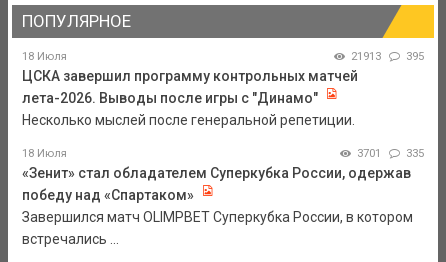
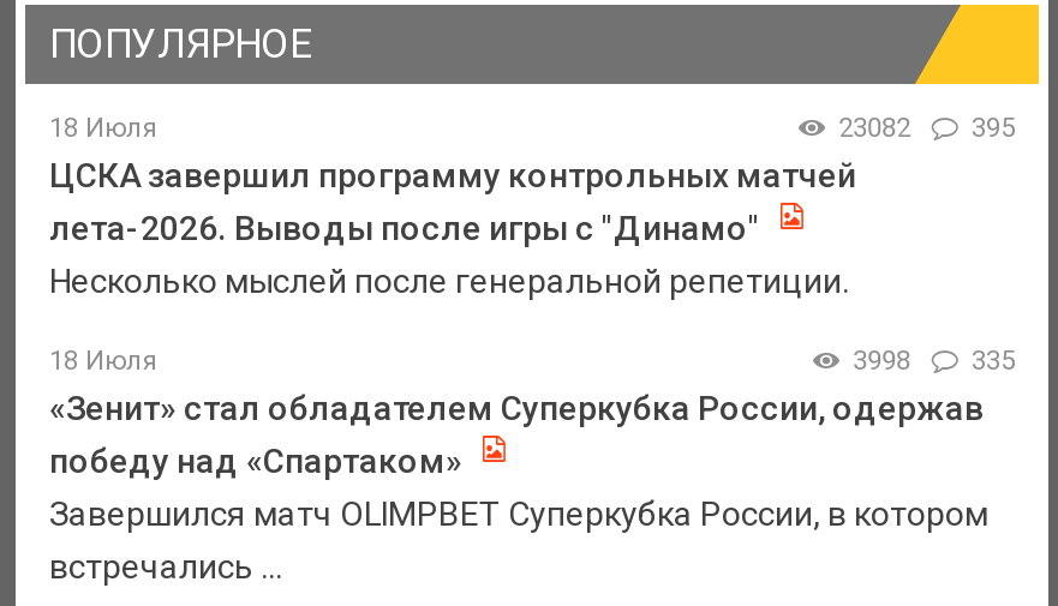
[351,50,424,63] 21913 395 -> [839,112,1015,143] 23082 395
[357,147,424,160] 3701 335 -> [853,345,1015,376] 3998 335

